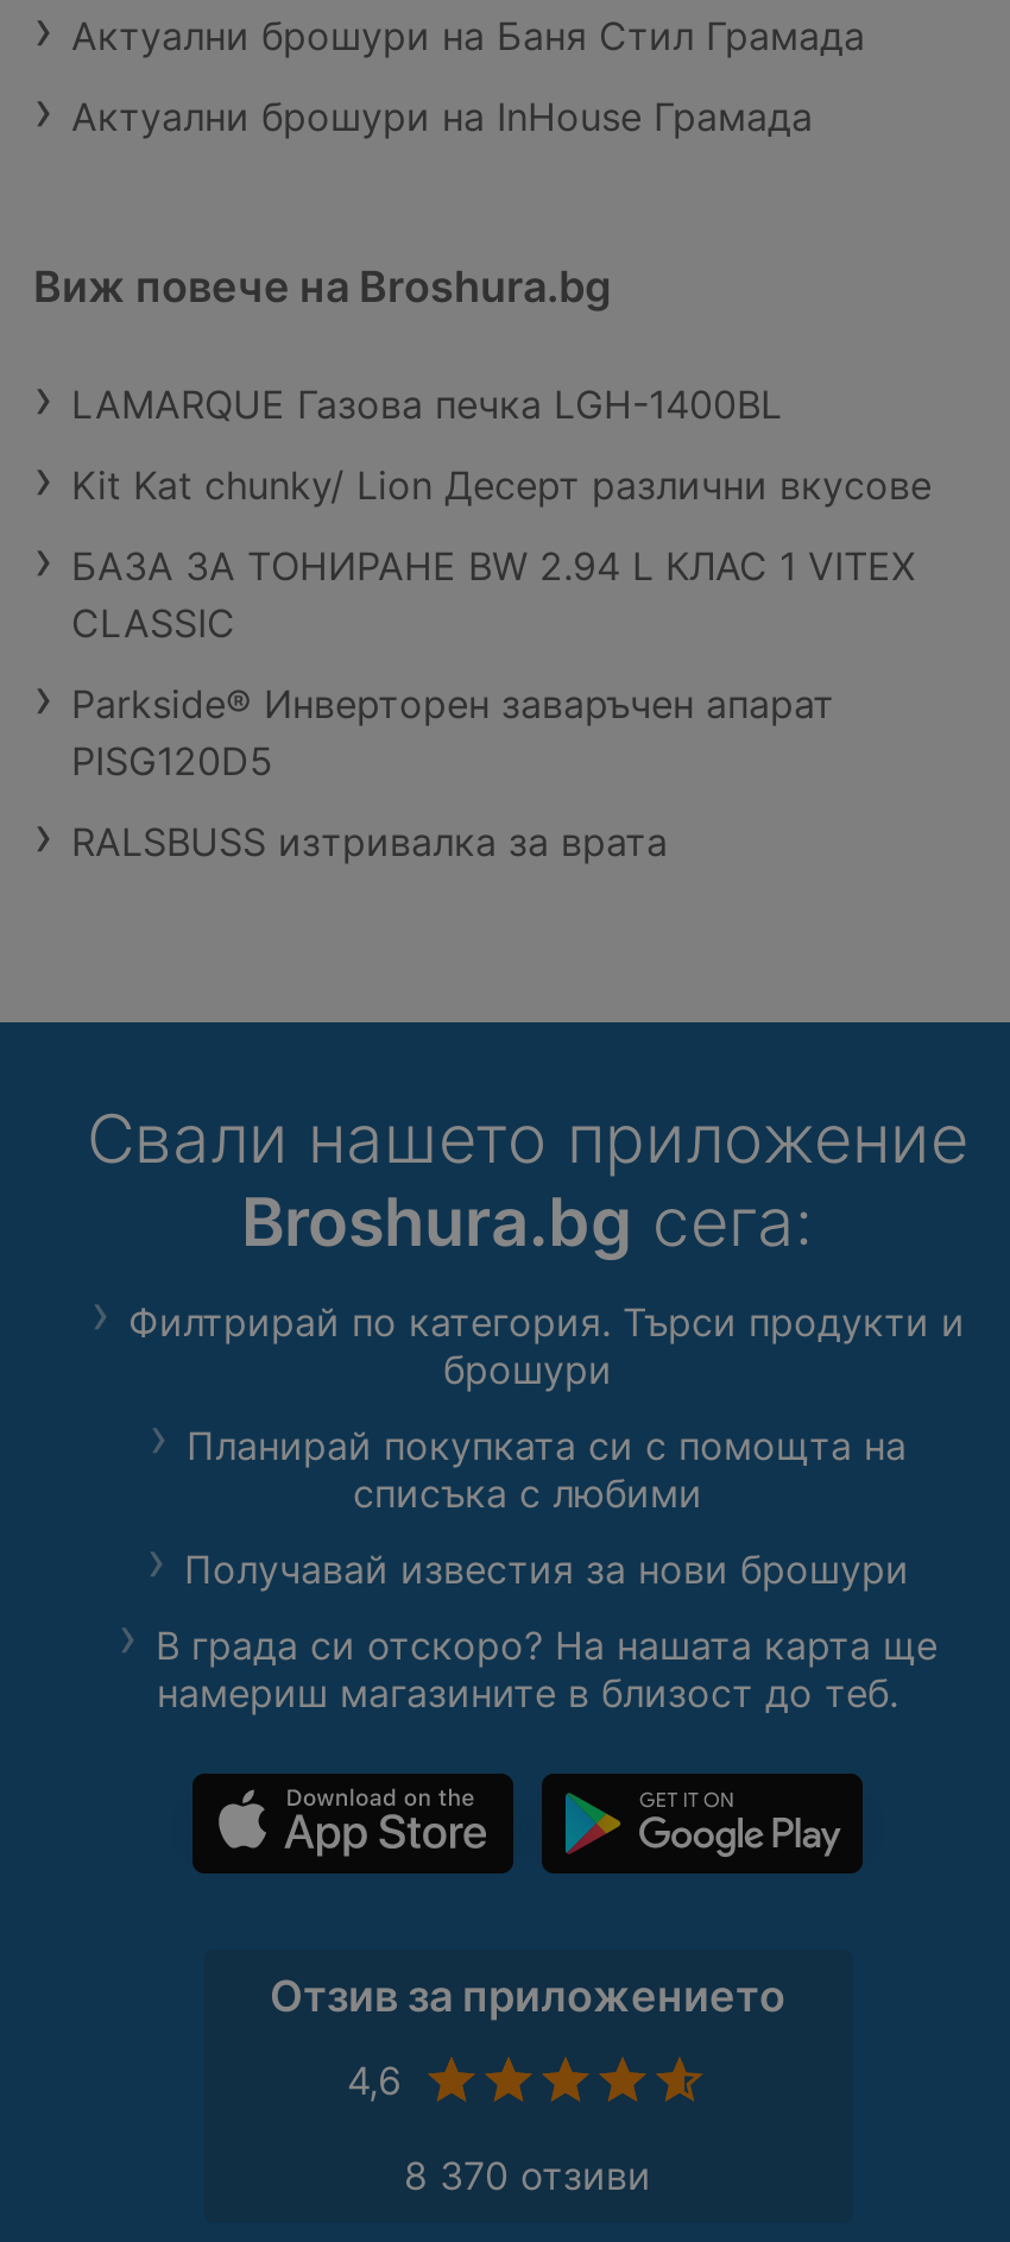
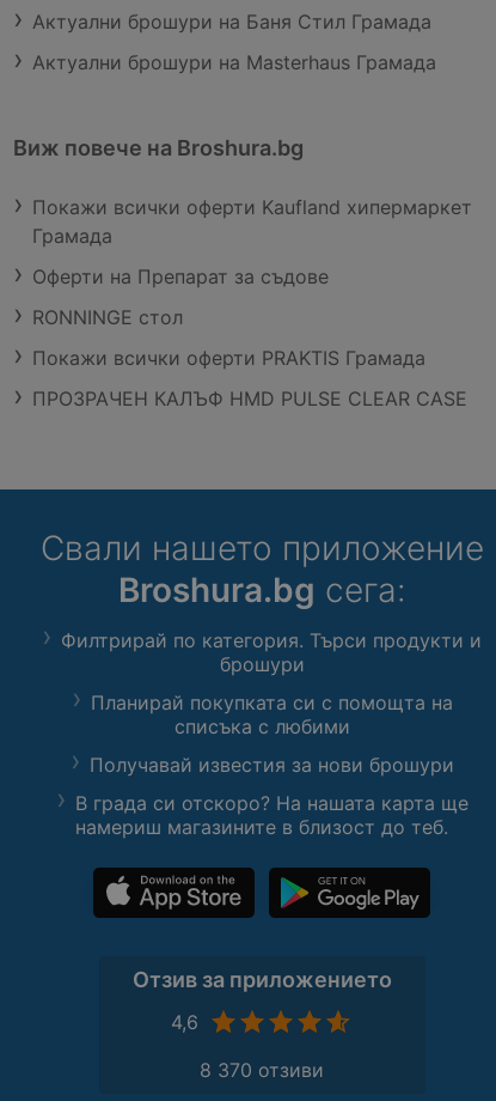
[71,94,813,141] Актуални брошури на InHouse Грамада -> [32,50,436,74] Актуални брошури на Masterhaus Грамада
[71,381,782,429] LAMARQUE Газова печка LGH-1400BL -> [32,195,472,248] Покажи всички оферти Kaufland хипермаркет | Грамада
[71,462,932,510] Kit Kat chunky/ Lion Десерт различни вкусове -> [32,264,329,288] Оферти на Препарат за съдове
[71,543,915,648] БАЗА ЗА ТОНИРАНЕ BW 2.94 L КЛАС 1 VITEX | CLASSIC -> [32,305,183,329] RONNINGE стол
[71,681,834,786] Parkside® Инверторен заваръчен апарат | PISG120D5 -> [32,346,425,370] Покажи всички оферти PRAKTIS Грамада
[71,819,668,866] RALSBUSS изтривалка за врата -> [32,386,467,410] ПРОЗРАЧЕН КАЛЪФ HMD PULSE CLEAR CASE

